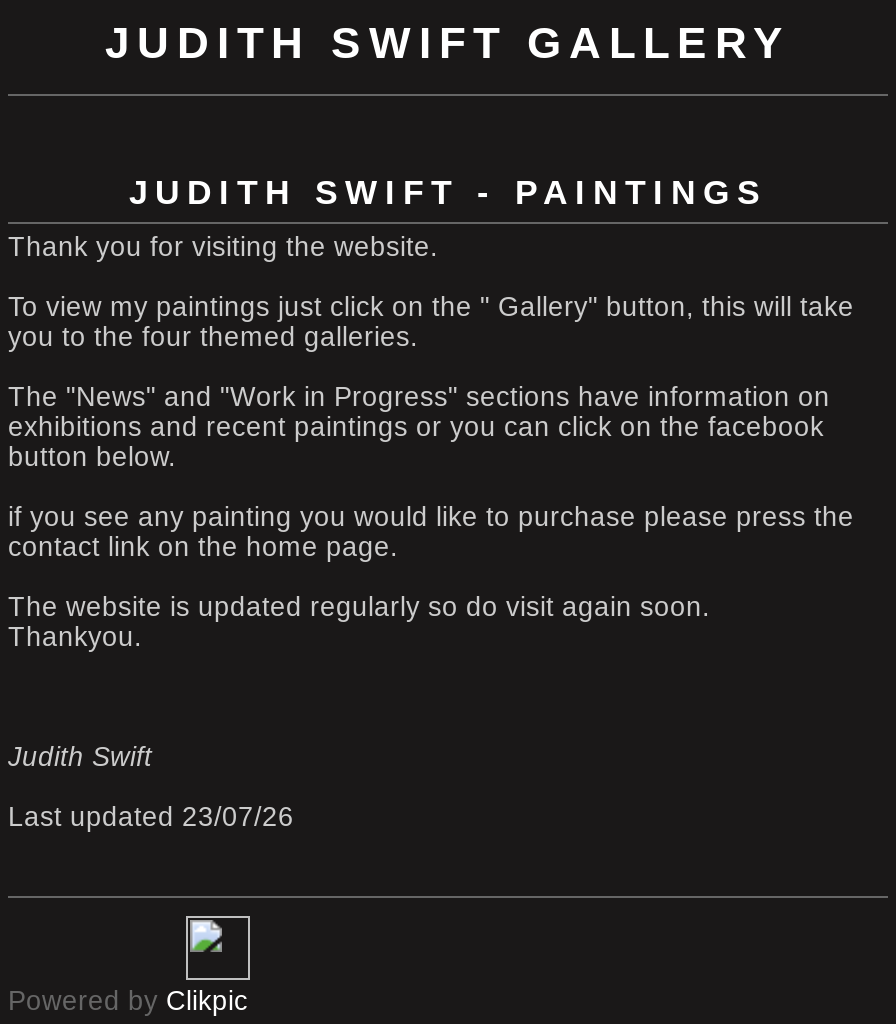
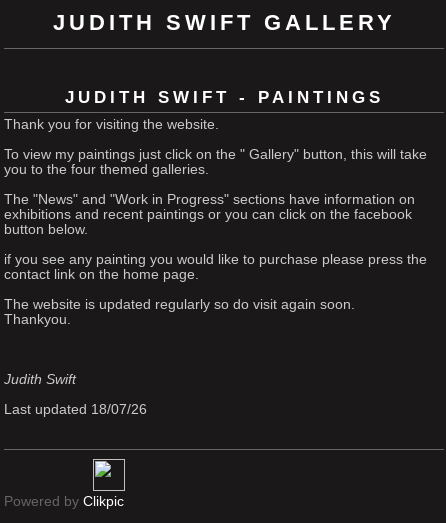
[8,802,294,832] Last updated 23/07/26 -> [4,402,147,417] Last updated 18/07/26

